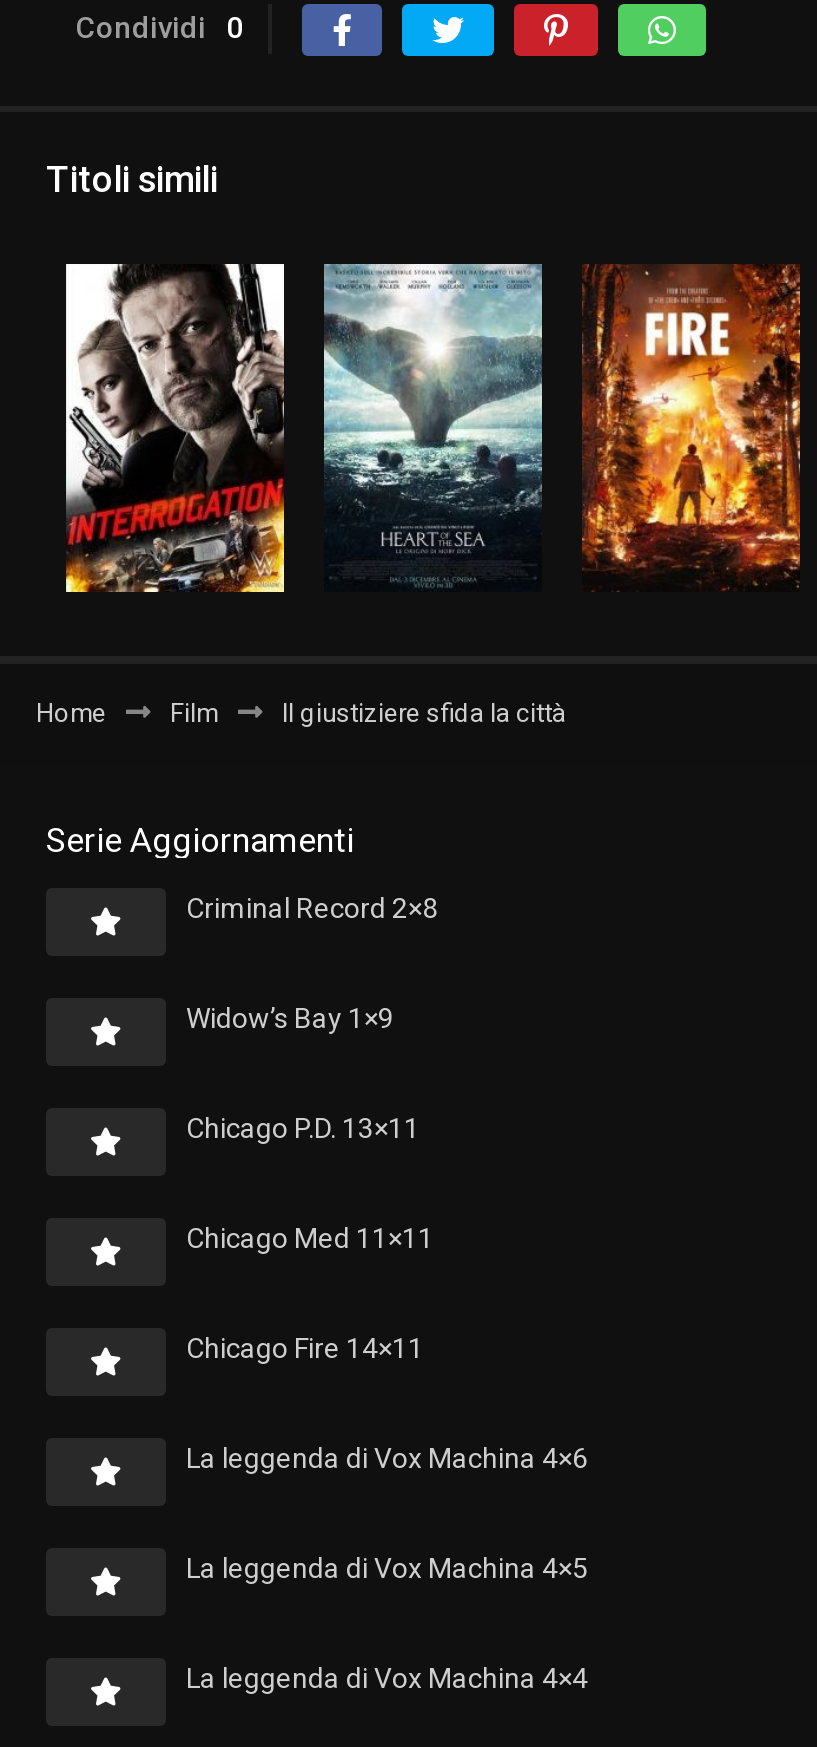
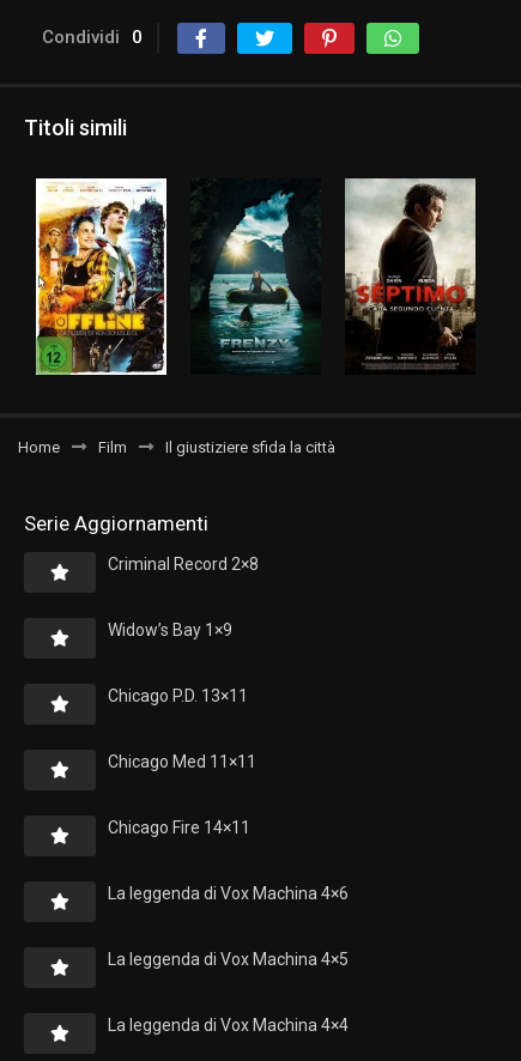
[64,264,286,594] [image] -> [35,177,168,376] [image]
[322,262,544,584] [image] -> [190,178,321,369] [image]
[580,264,802,592] [image] -> [344,177,477,374] [image]

